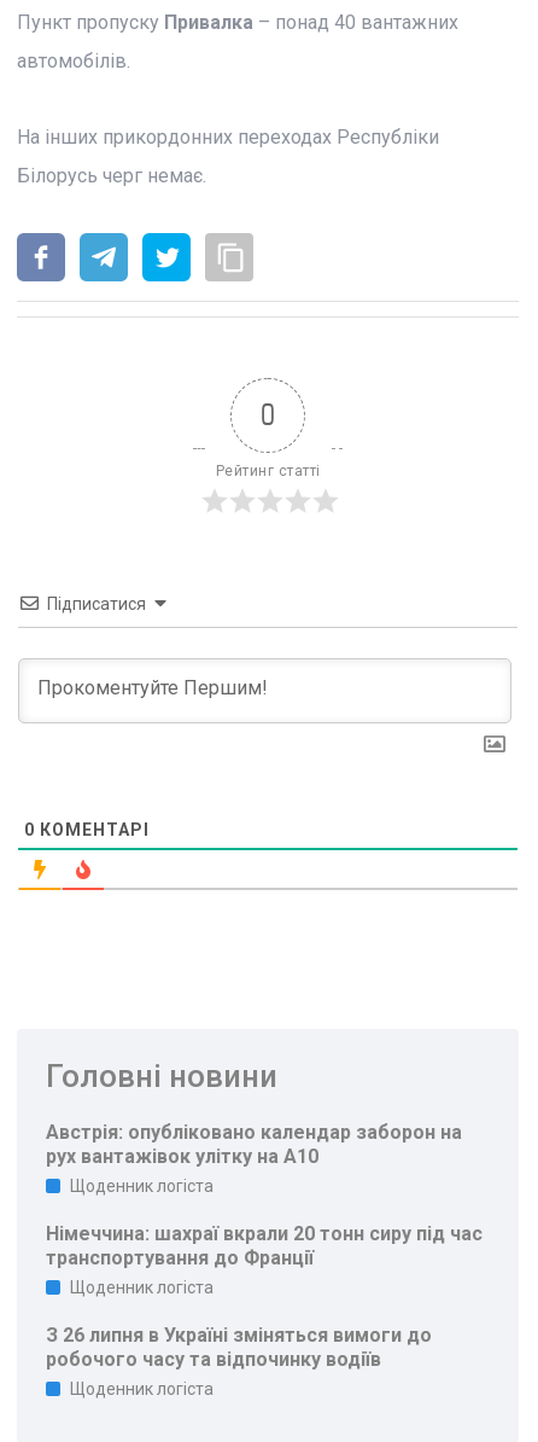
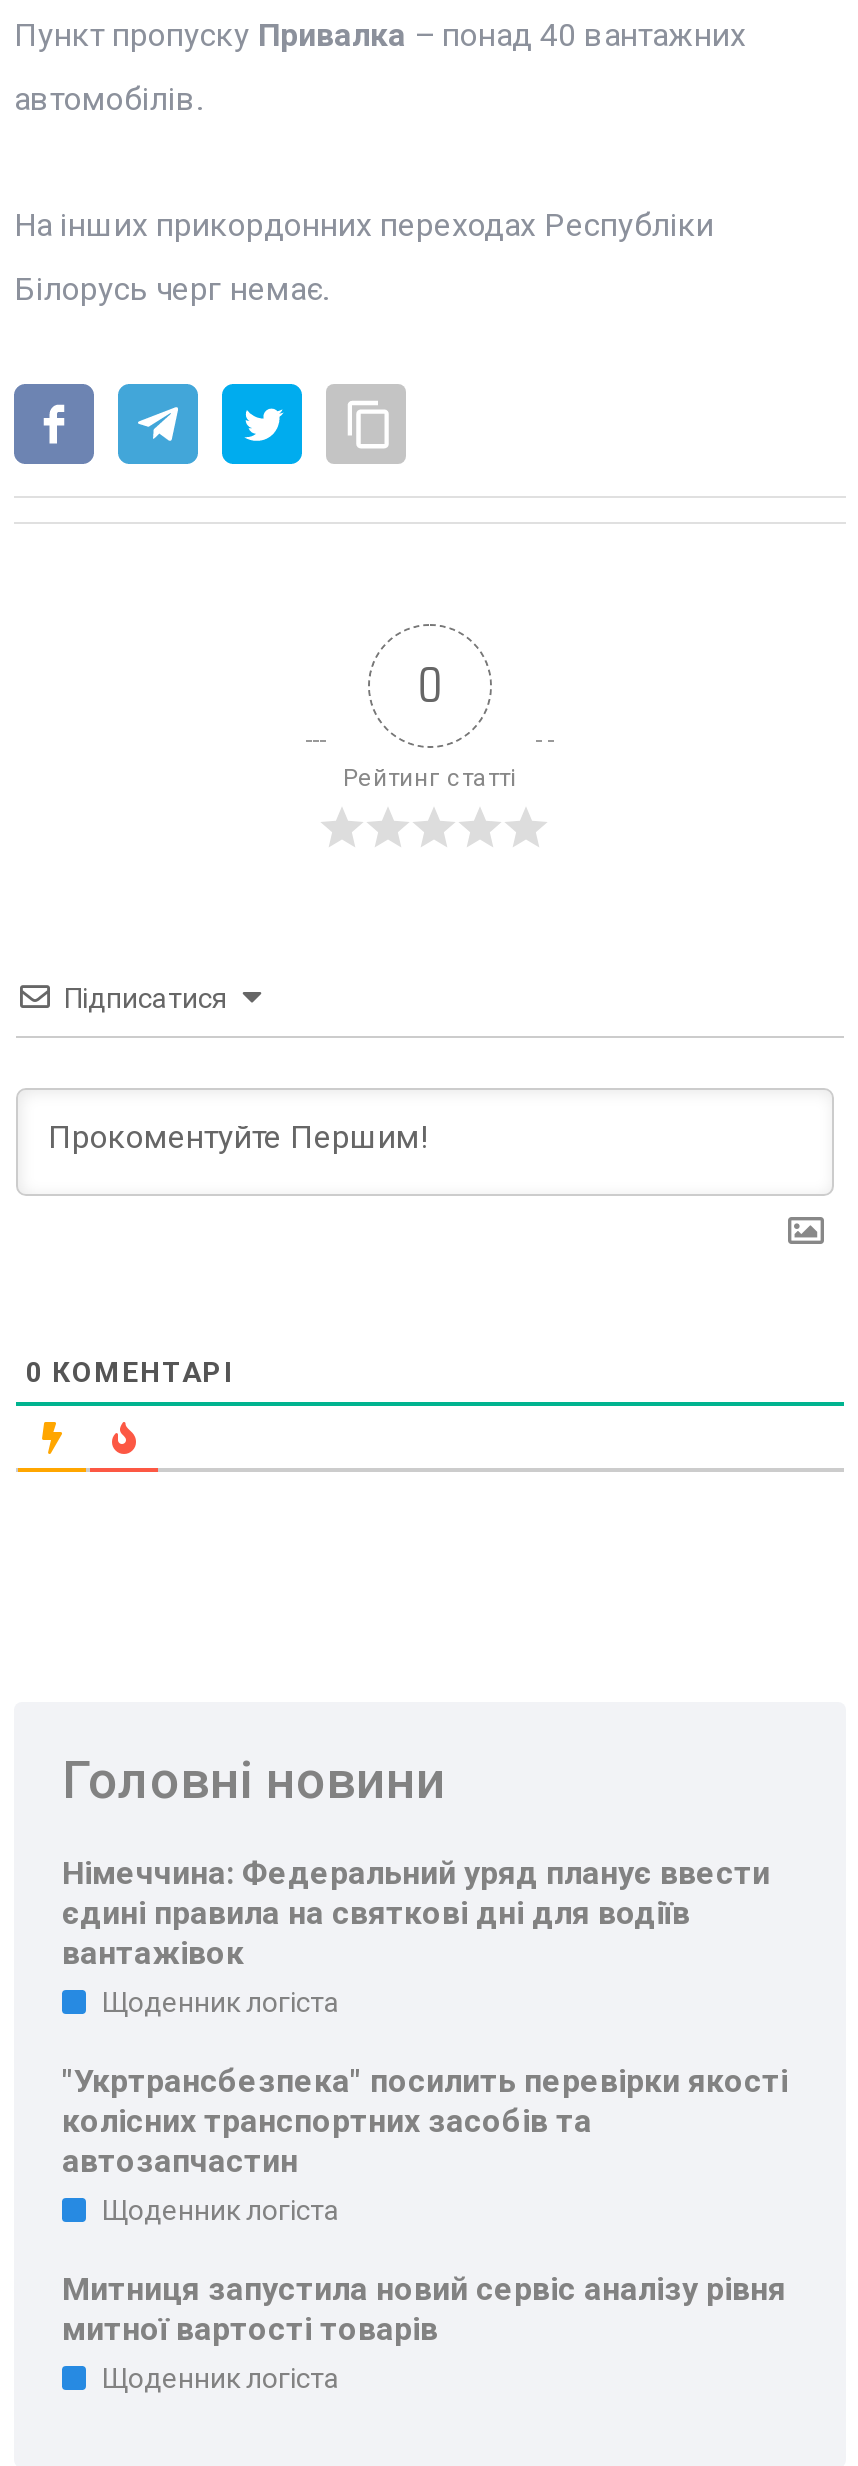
[46,1121,462,1168] Австрія: опубліковано календар заборон на | рух вантажівок улітку на A10 -> [62,1854,770,1972] Німеччина: Федеральний уряд планує ввести | єдині правила на святкові дні для водіїв | вантажівок
[46,1222,483,1269] Німеччина: шахраї вкрали 20 тонн сиру під час | транспортування до Франції -> [62,2062,788,2180] "Укртрансбезпека" посилить перевірки якості | колісних транспортних засобів та | автозапчастин
[46,1324,432,1371] З 26 липня в Україні зміняться вимоги до | робочого часу та відпочинку водіїв -> [62,2270,786,2348] Митниця запустила новий сервіс аналізу рівня | митної вартості товарів

